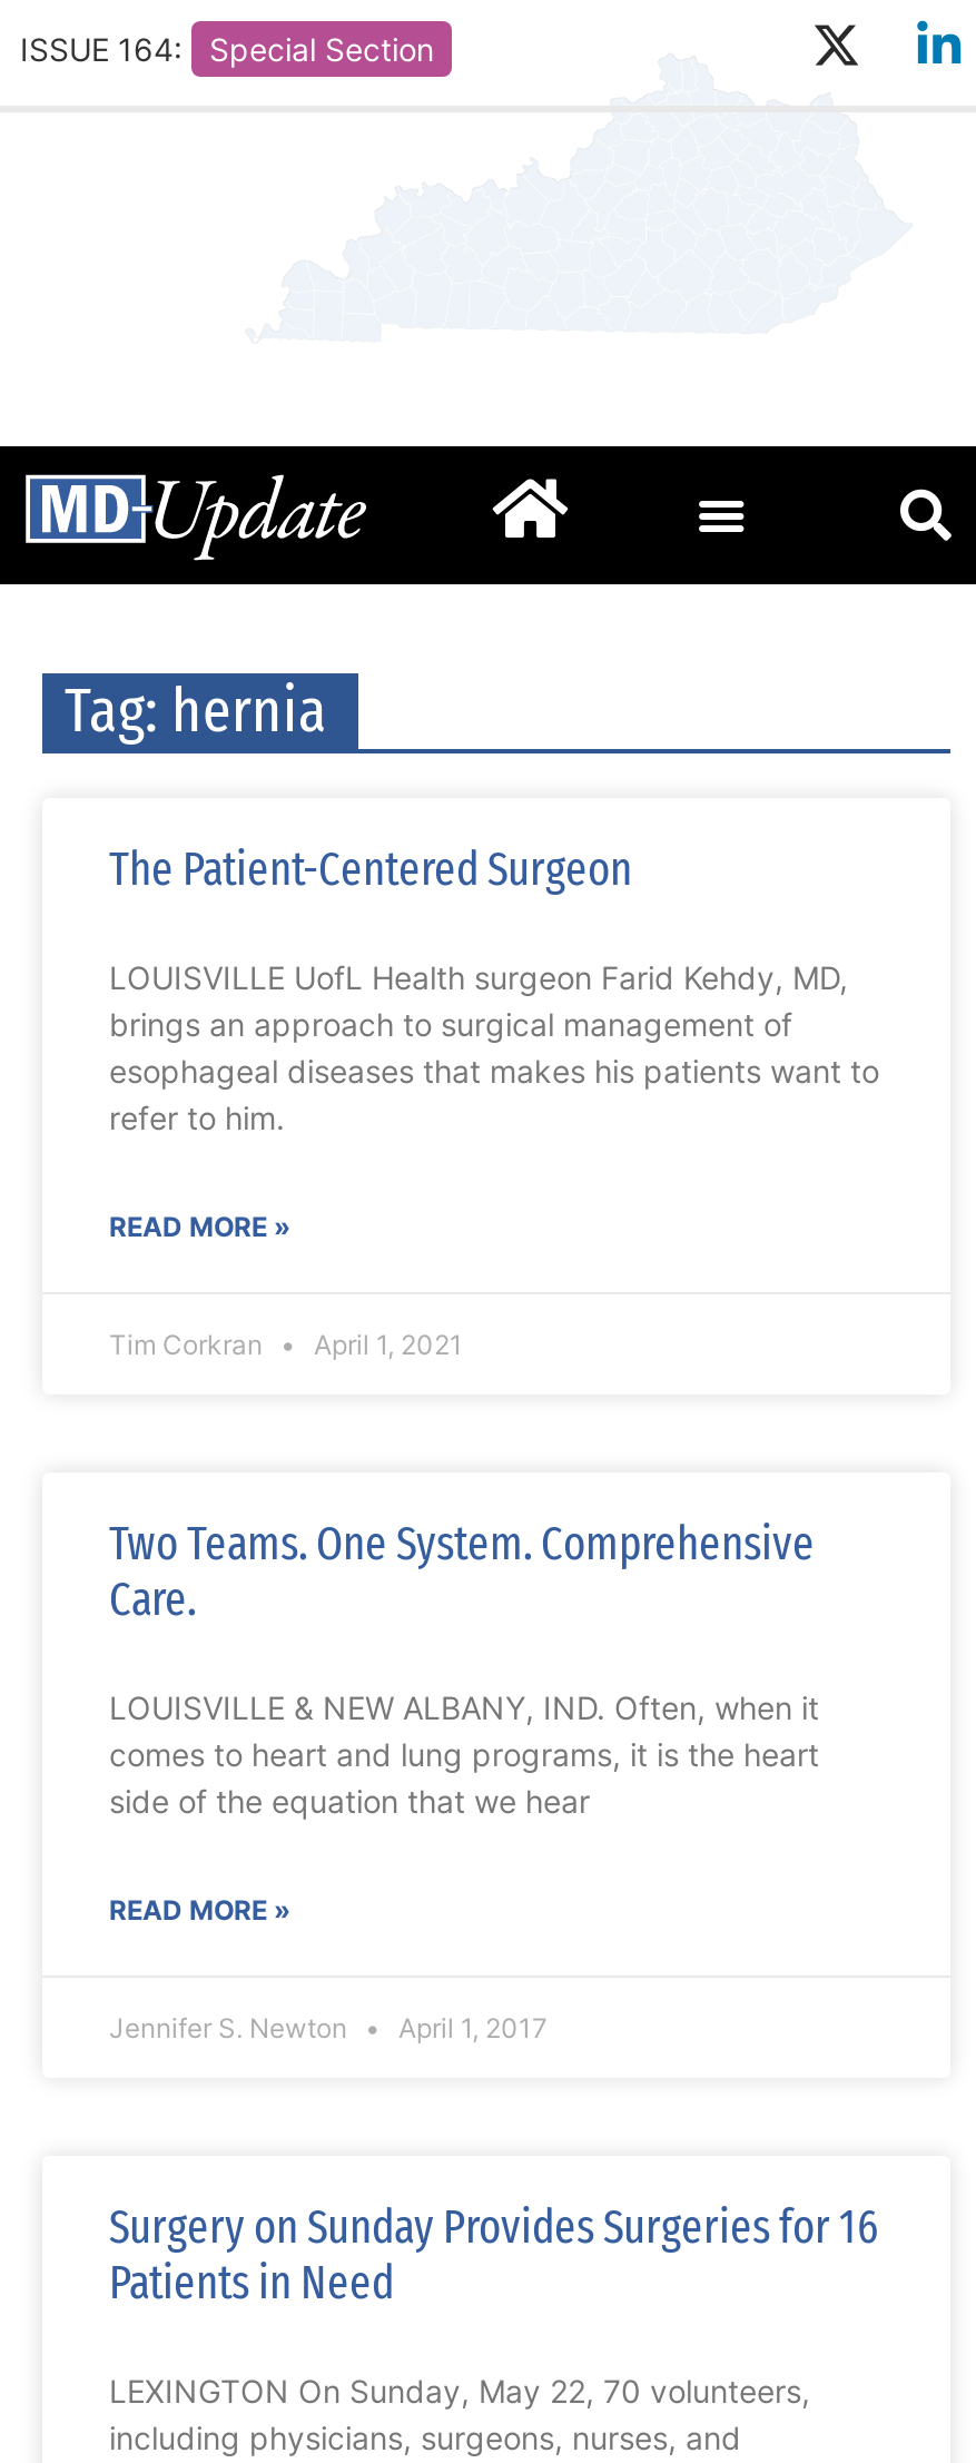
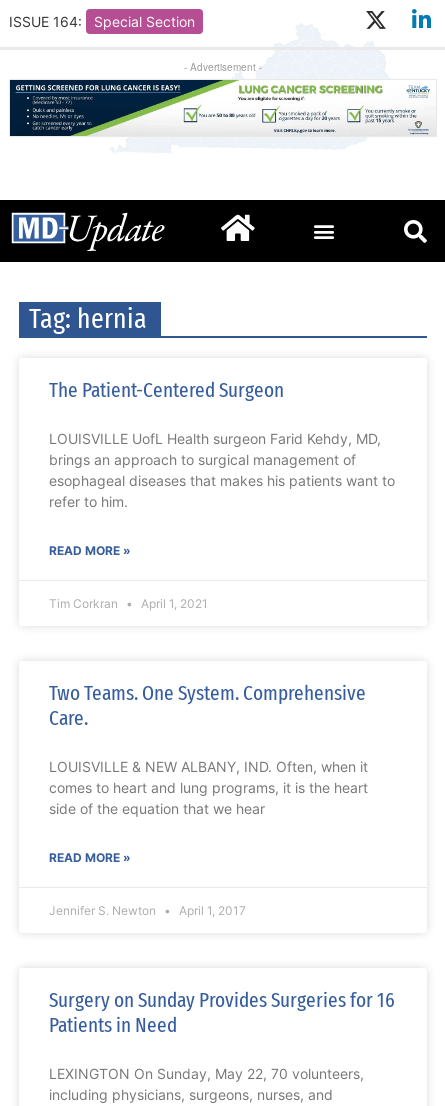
none -> [9,79,430,137] [image]
none -> [184,60,262,74] - Advertisement -

